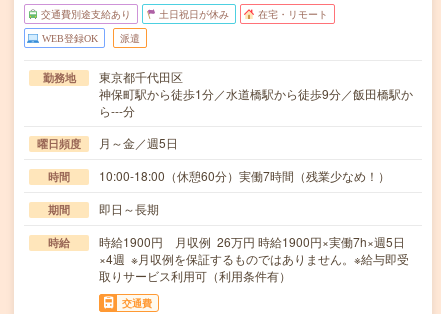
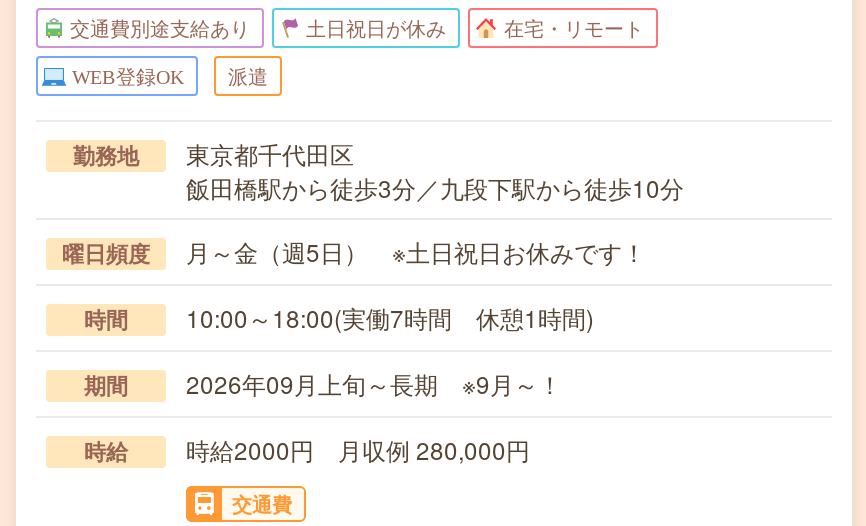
[99,85,413,119] 神保町駅から徒歩1分／水道橋駅から徒歩9分／飯田橋駅か | ら---分 -> [186,170,684,204] 飯田橋駅から徒歩3分／九段下駅から徒歩10分
[99,134,178,151] 月～金／週5日 -> [186,234,646,268] 月～金（週5日） ※土日祝日お休みです！
[99,167,390,184] 10:00-18:00（休憩60分）実働7時間（残業少なめ！） -> [186,300,594,334] 10:00～18:00(実働7時間 休憩1時間)
[99,200,159,217] 即日～長期 -> [186,366,562,400] 2026年09月上旬～長期 ※9月～！
[99,233,409,284] 時給1900円 月収例 26万円 時給1900円×実働7h×週5日 | ×4週 ※月収例を保証するものではありません。※給与即受 | 取りサービス利用可（利用条件有） -> [186,432,530,466] 時給2000円 月収例 280,000円

